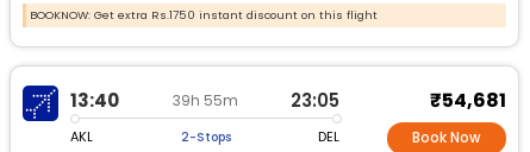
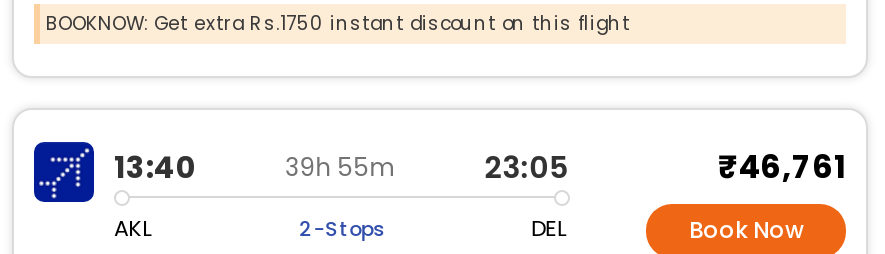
[430,87,506,114] ₹54,681 -> [718,144,846,190] ₹46,761

